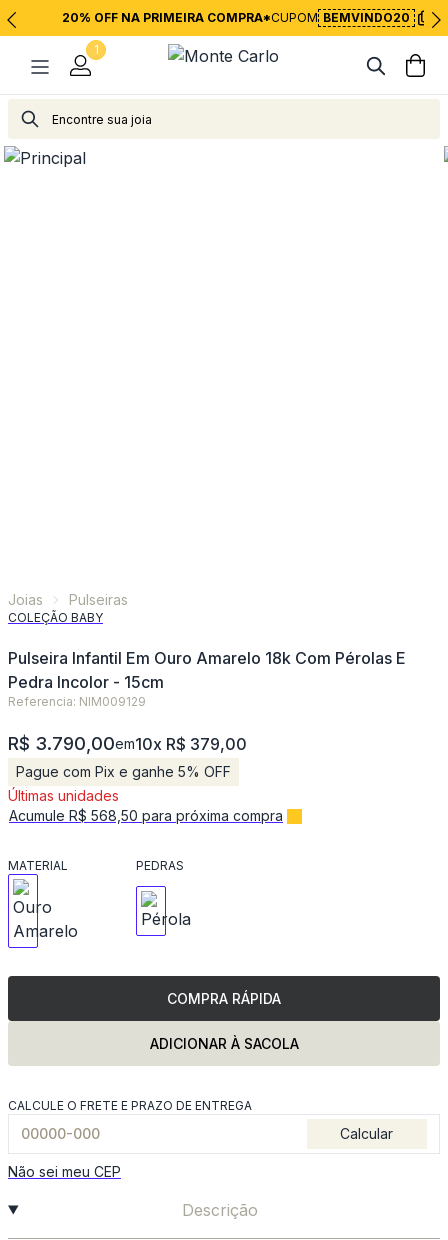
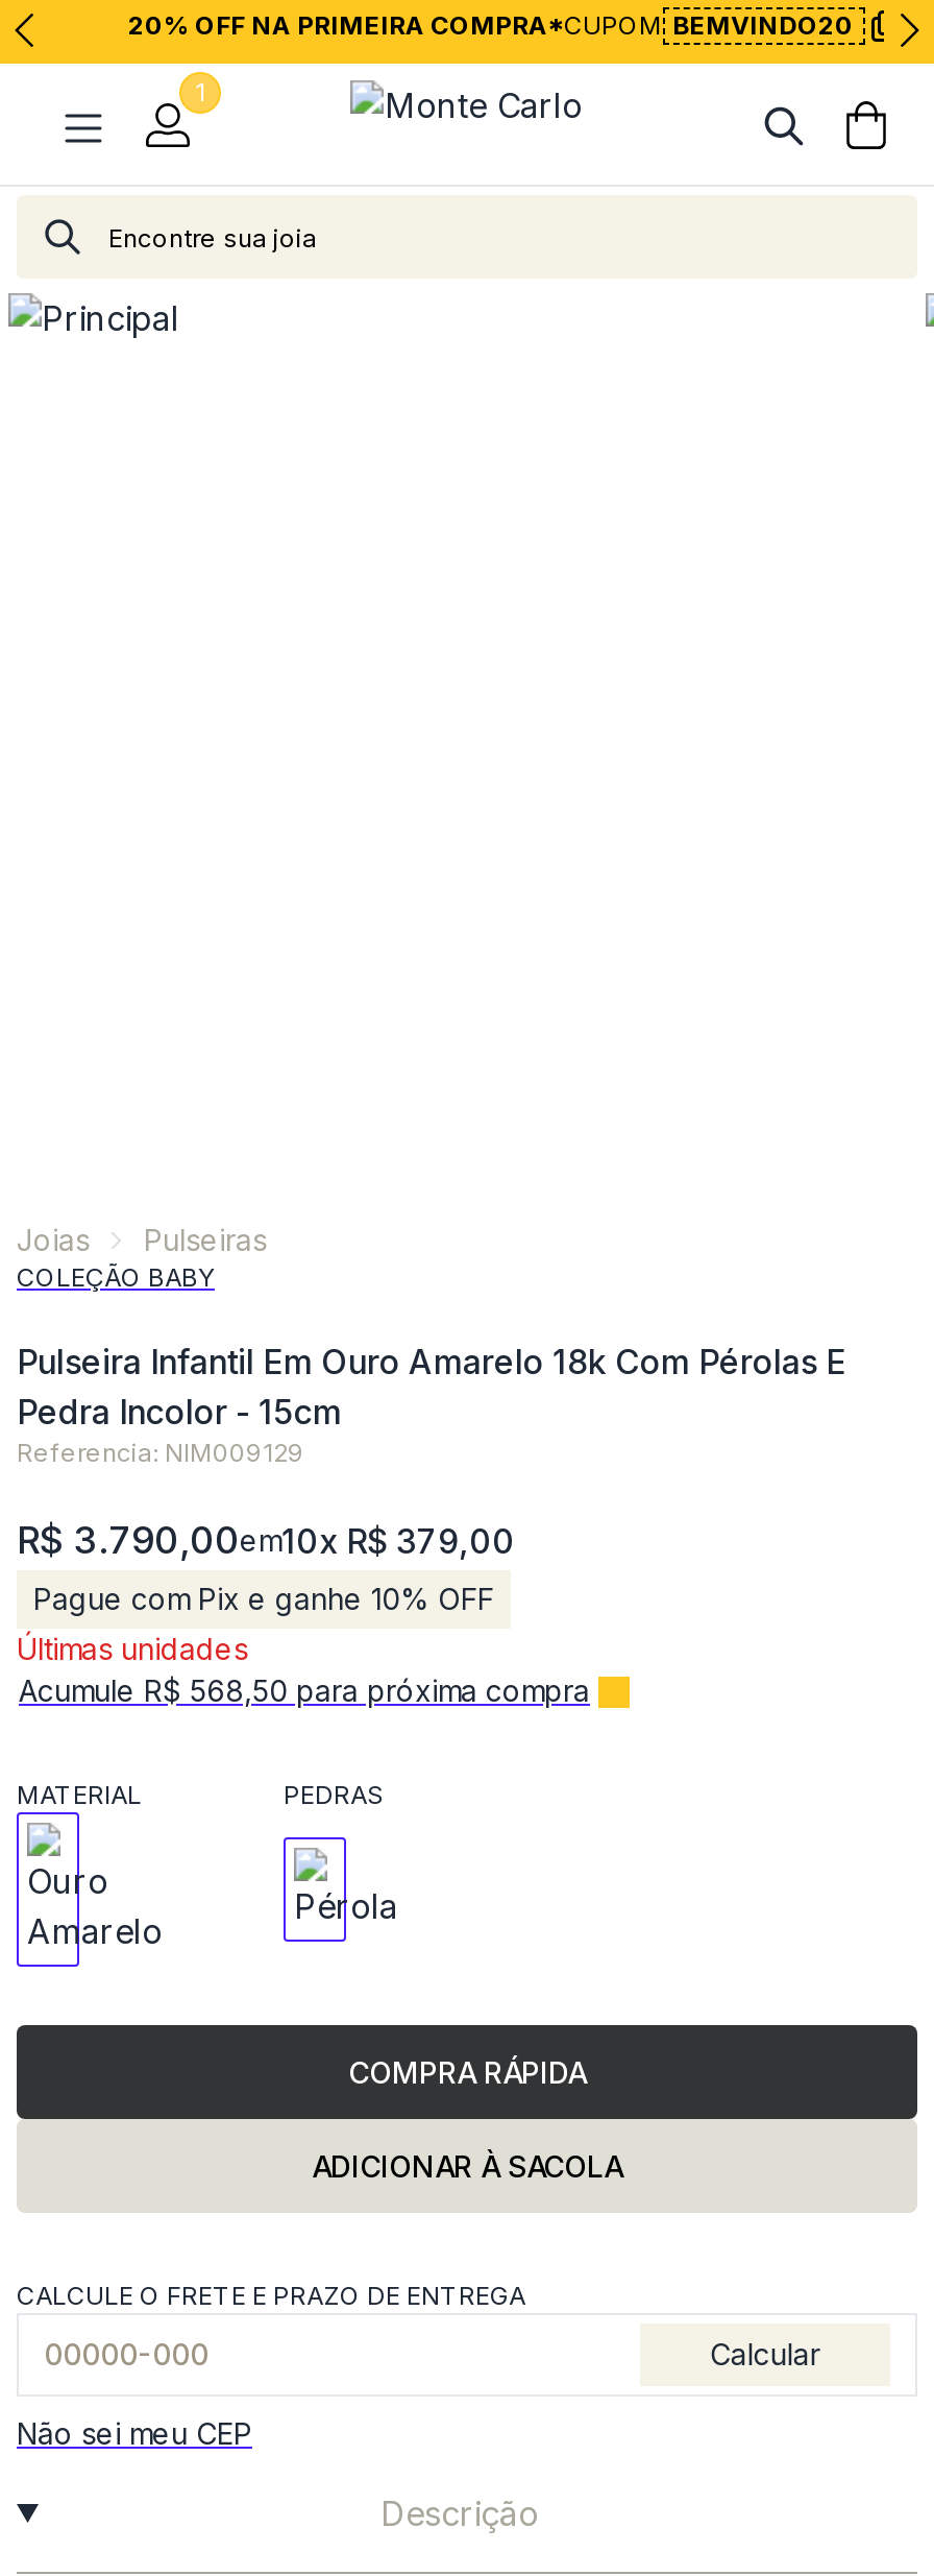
[16,763,231,780] Pague com Pix e ganhe 5% OFF -> [33,1581,494,1616] Pague com Pix e ganhe 10% OFF

